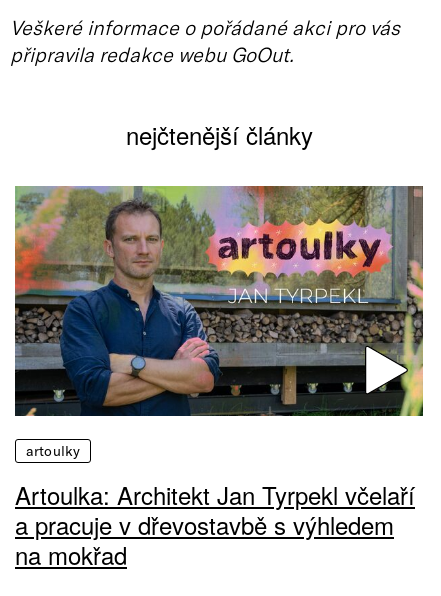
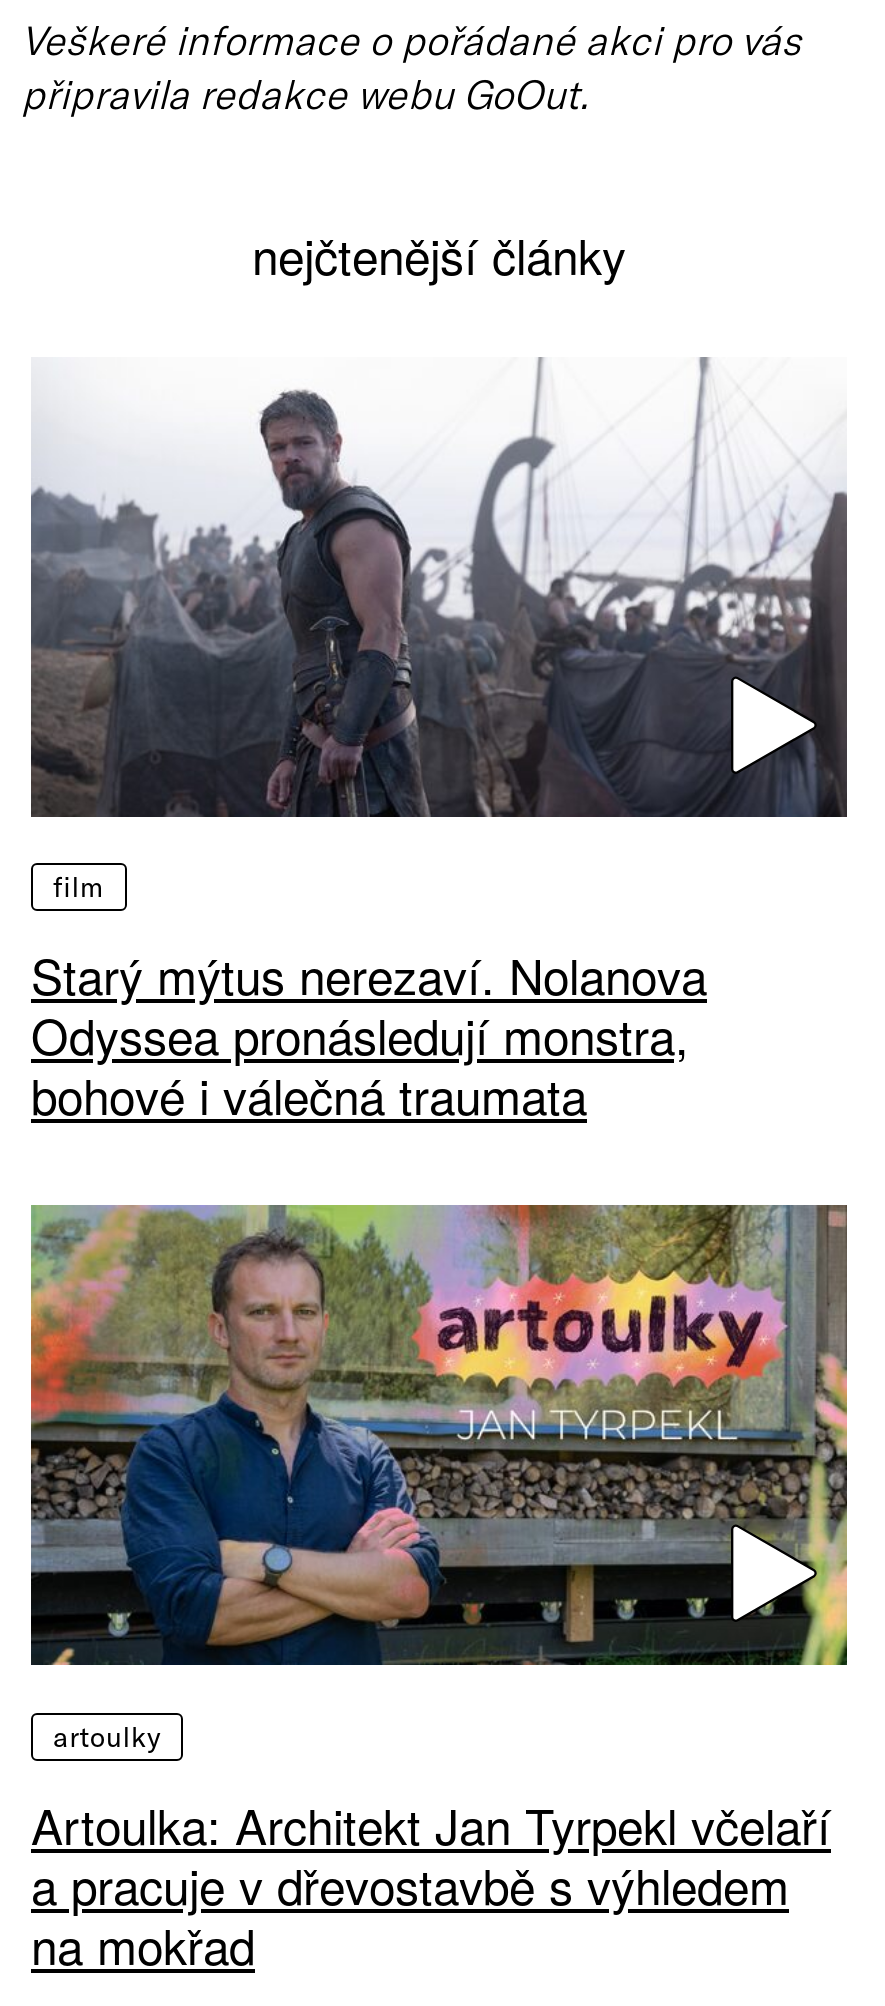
none -> [29,357,849,1130] [image] | film | Starý mýtus nerezaví. Nolanova | Odyssea pronásledují monstra, | bohové i válečná traumata

